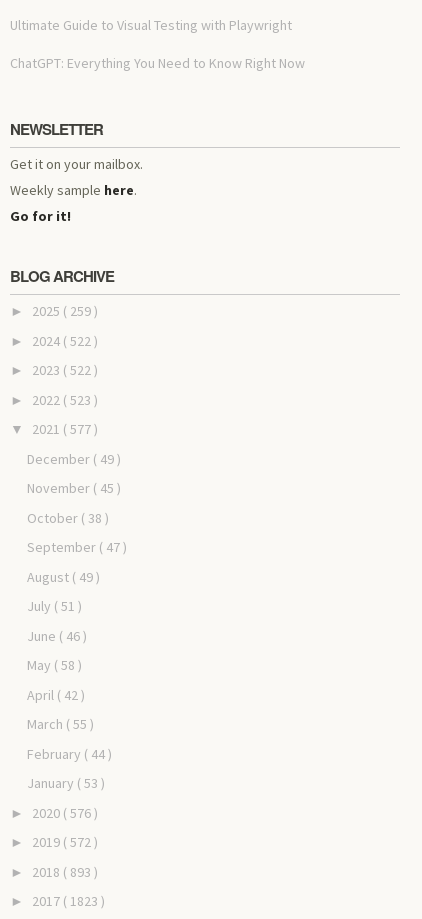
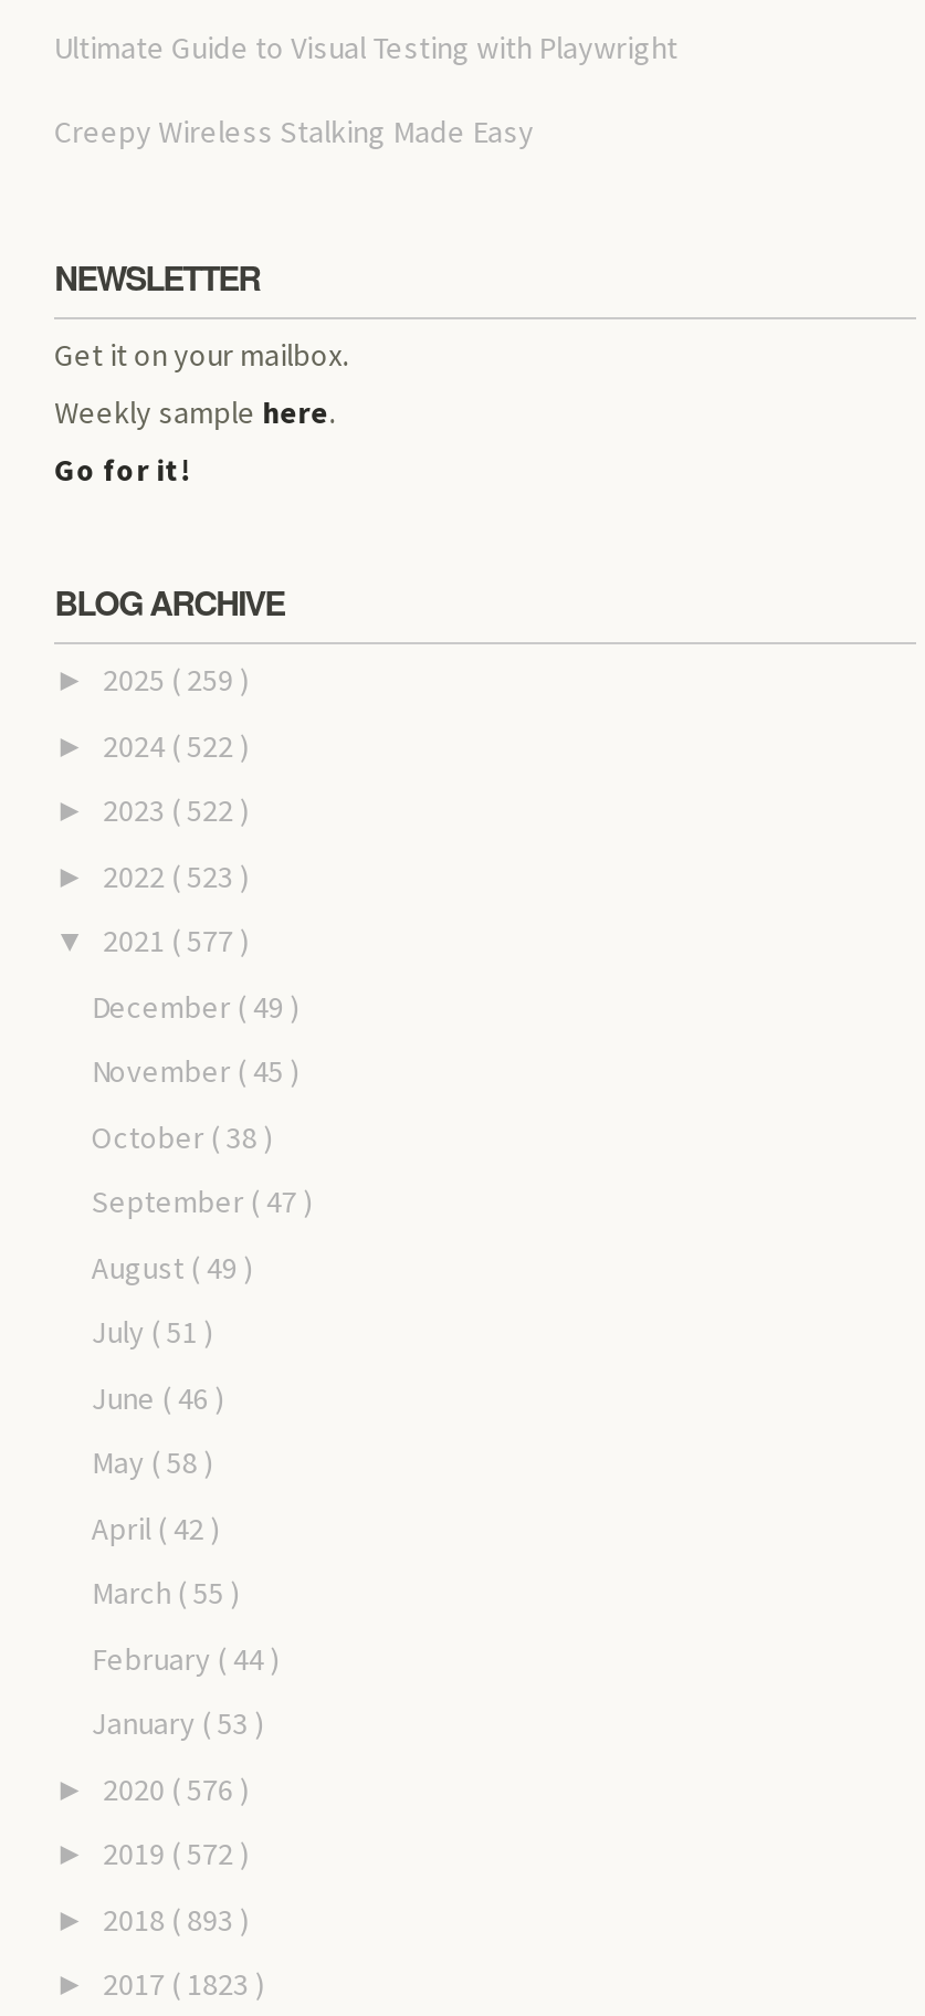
[10,54,305,72] ChatGPT: Everything You Need to Know Right Now -> [54,111,534,151] Creepy Wireless Stalking Made Easy

